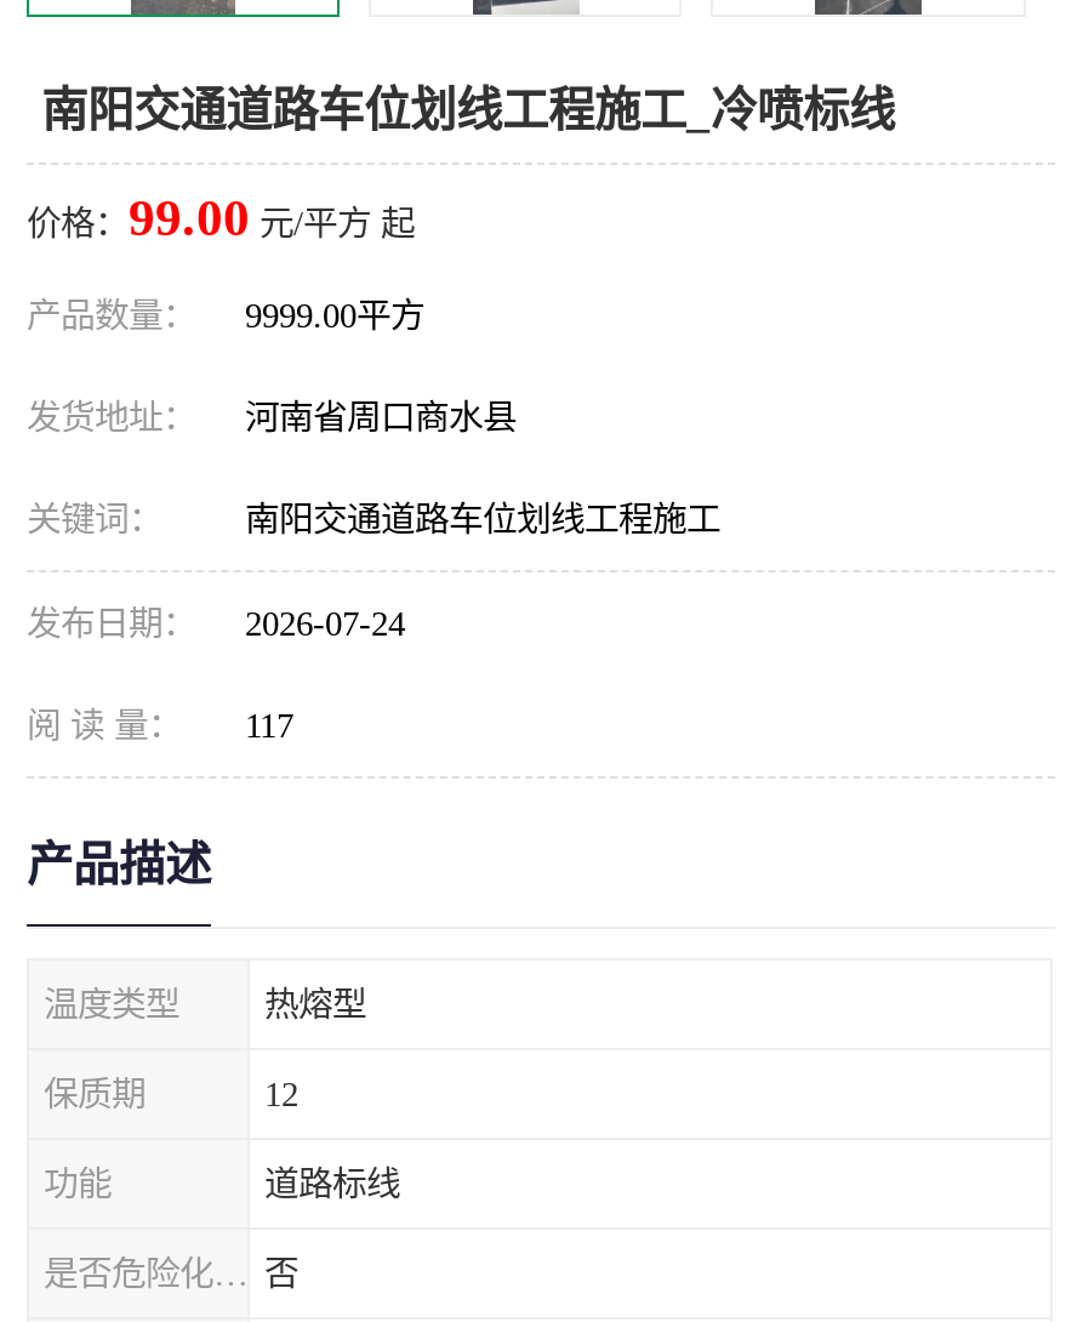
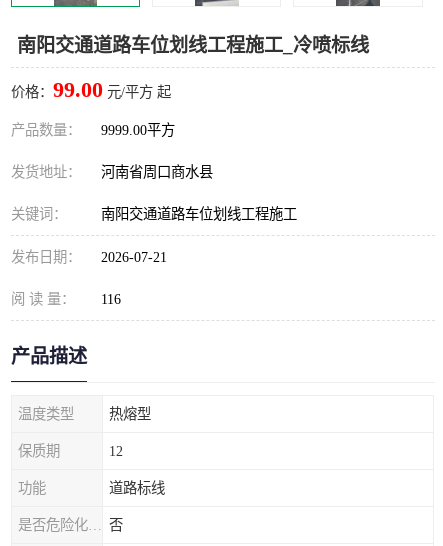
[27,604,405,643] 发布日期： 2026-07-24 -> [11,249,167,265] 发布日期： 2026-07-21
[27,706,293,745] 阅 读 量： 117 -> [11,291,121,307] 阅 读 量： 116

